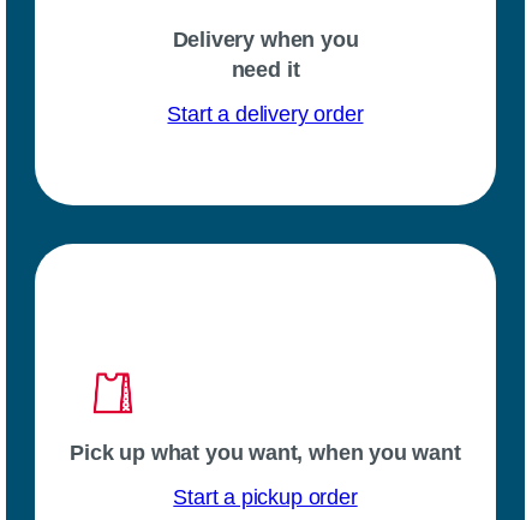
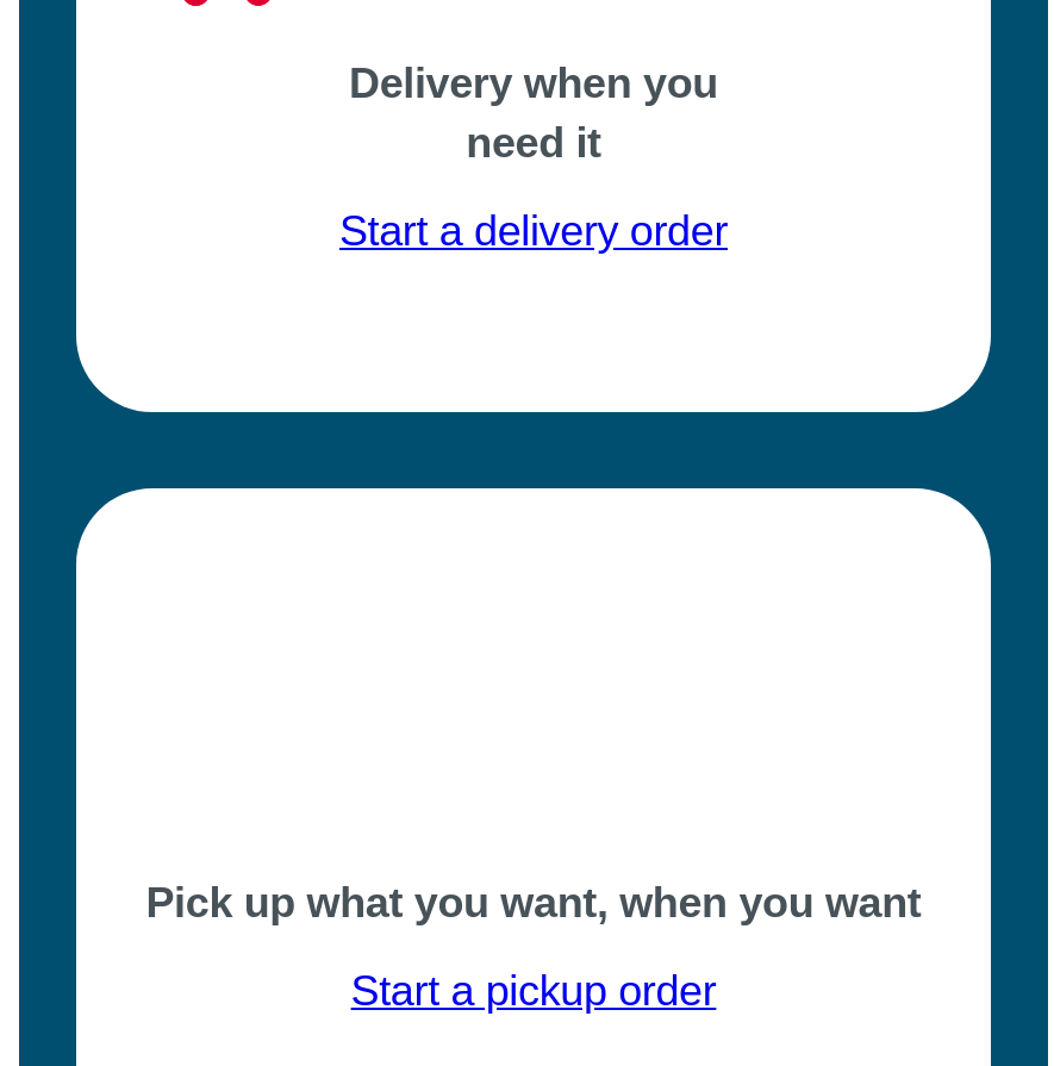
[92,371,133,414] [image] -> none

